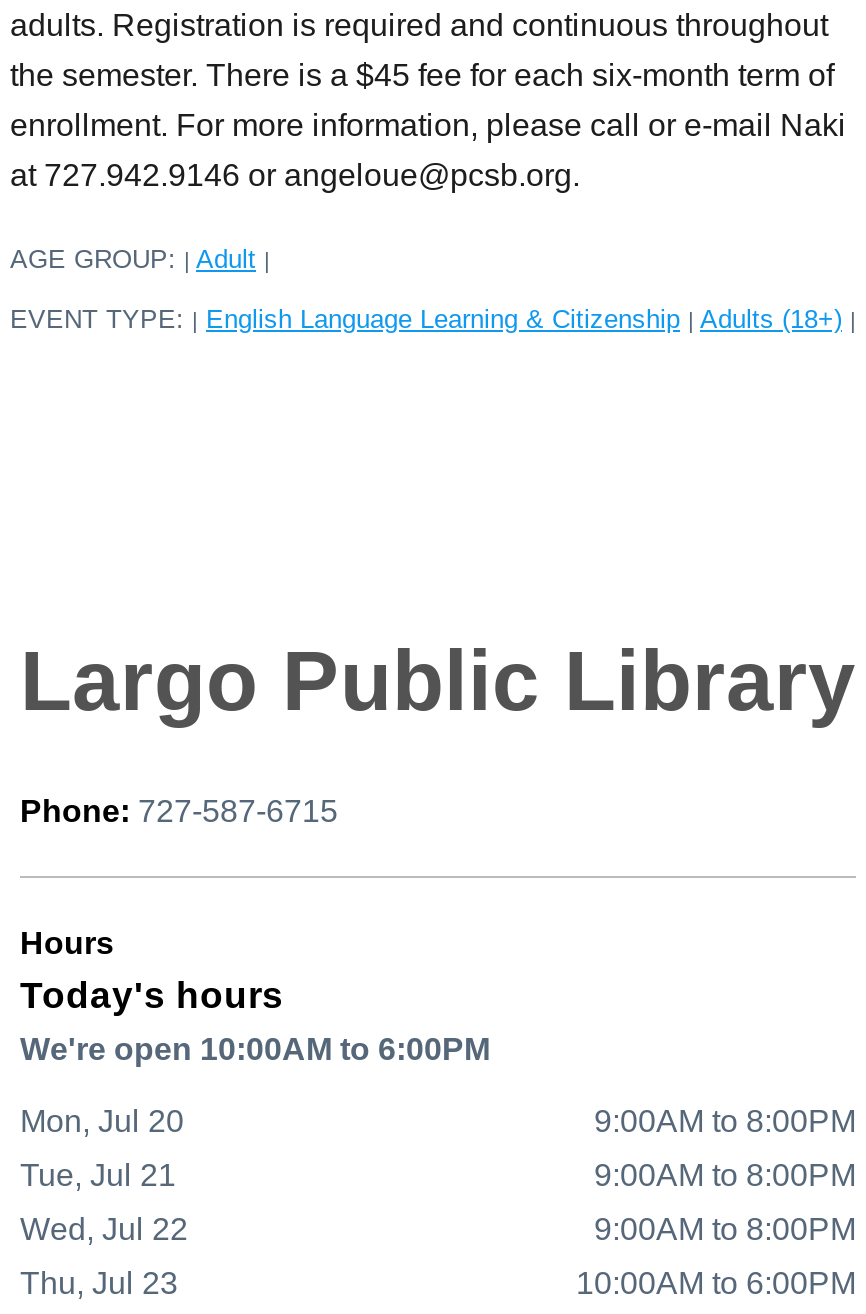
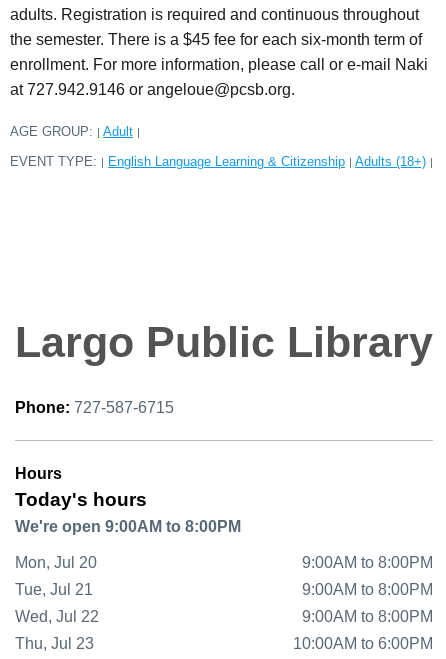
[20,1033,490,1067] We're open 10:00AM to 6:00PM -> [15,518,241,535] We're open 9:00AM to 8:00PM

